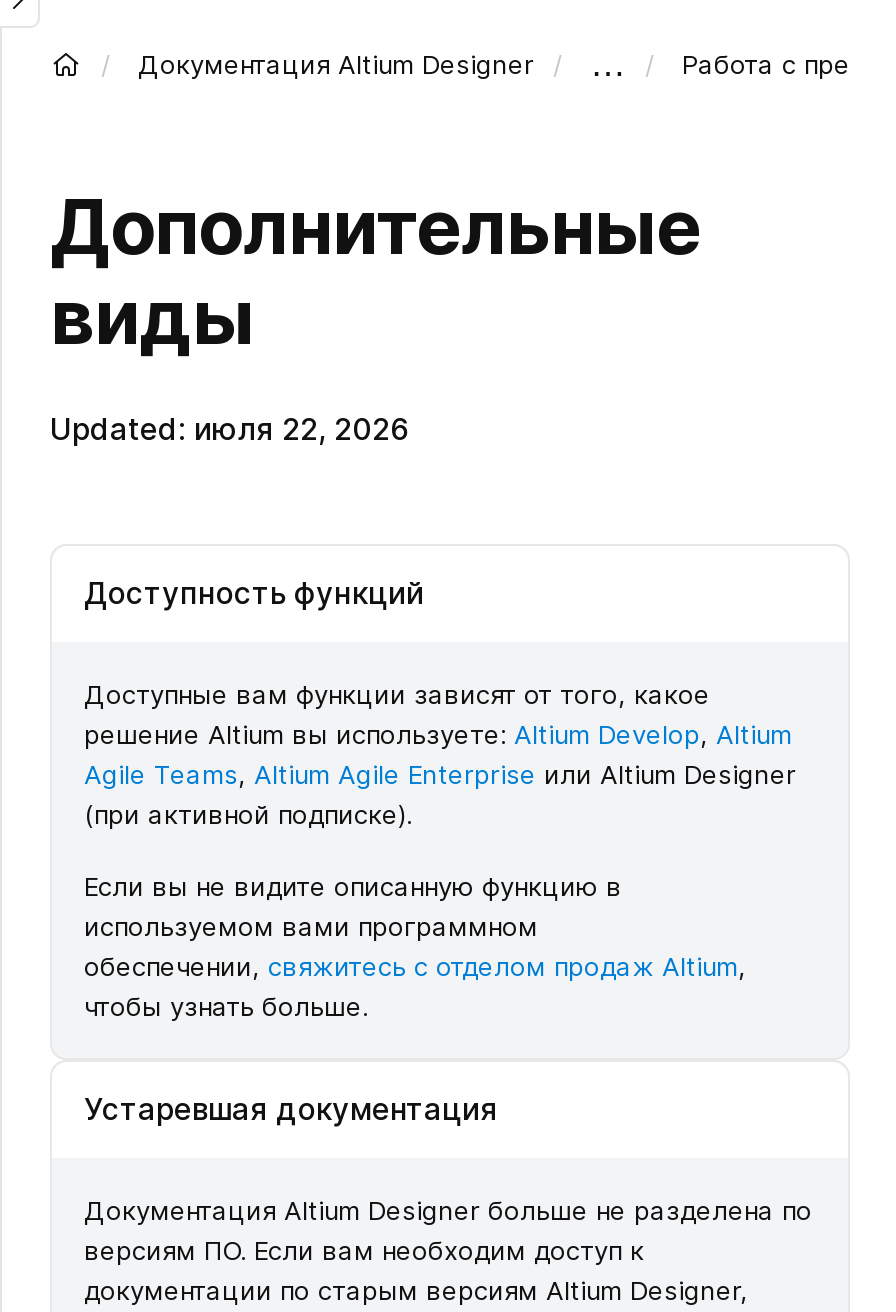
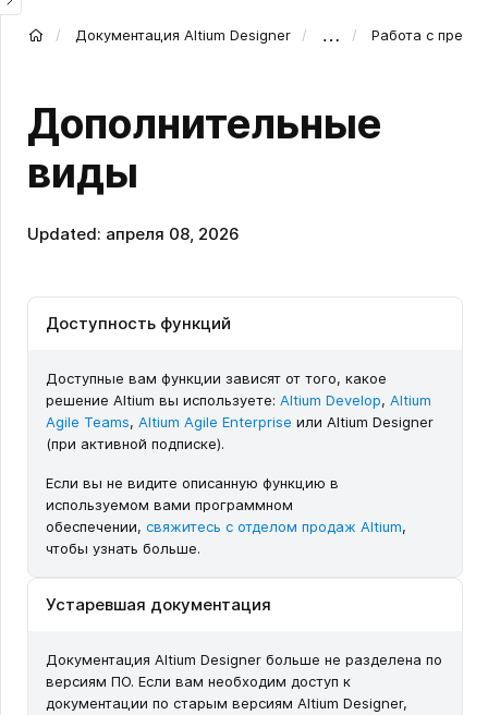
[50,411,410,449] Updated: июля 22, 2026 -> [27,224,240,245] Updated: апреля 08, 2026

